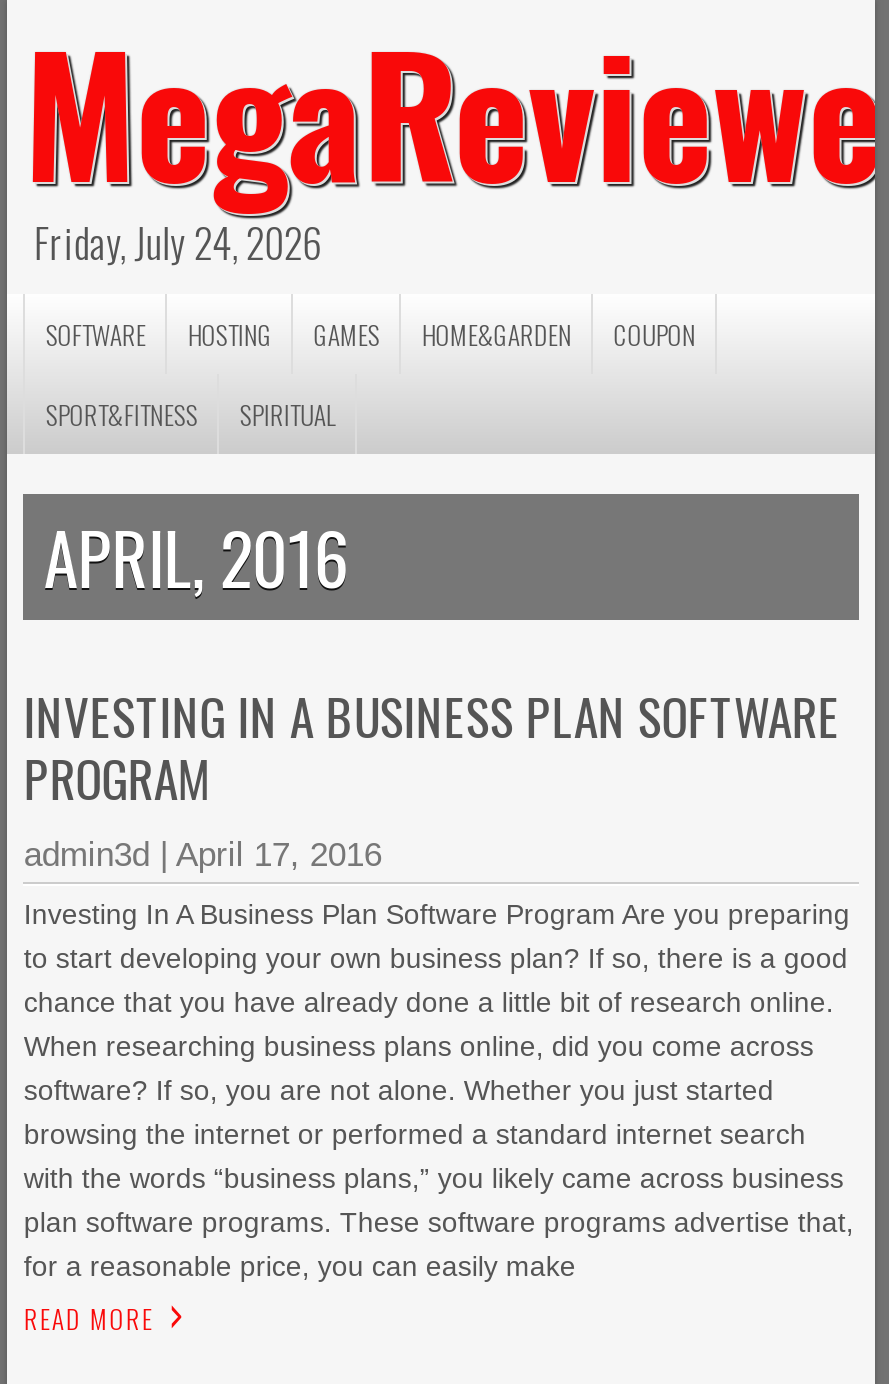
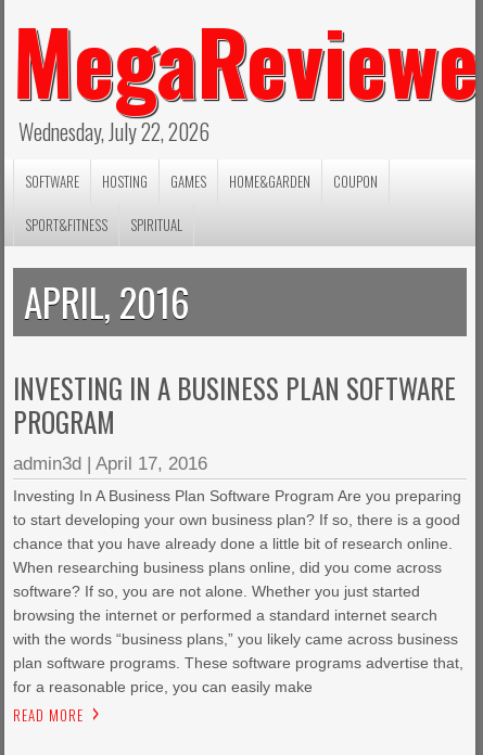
[34,212,322,272] Friday, July 24, 2026 -> [19,115,210,148] Wednesday, July 22, 2026

